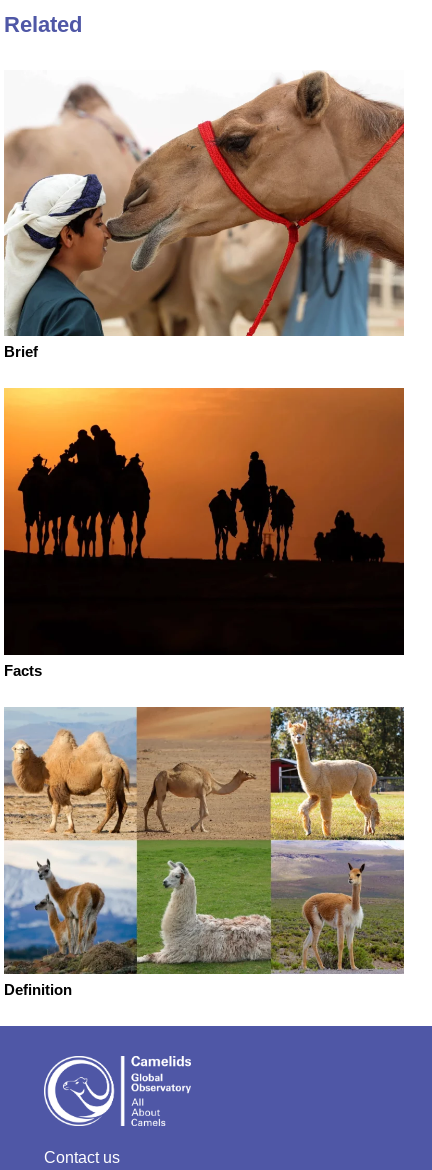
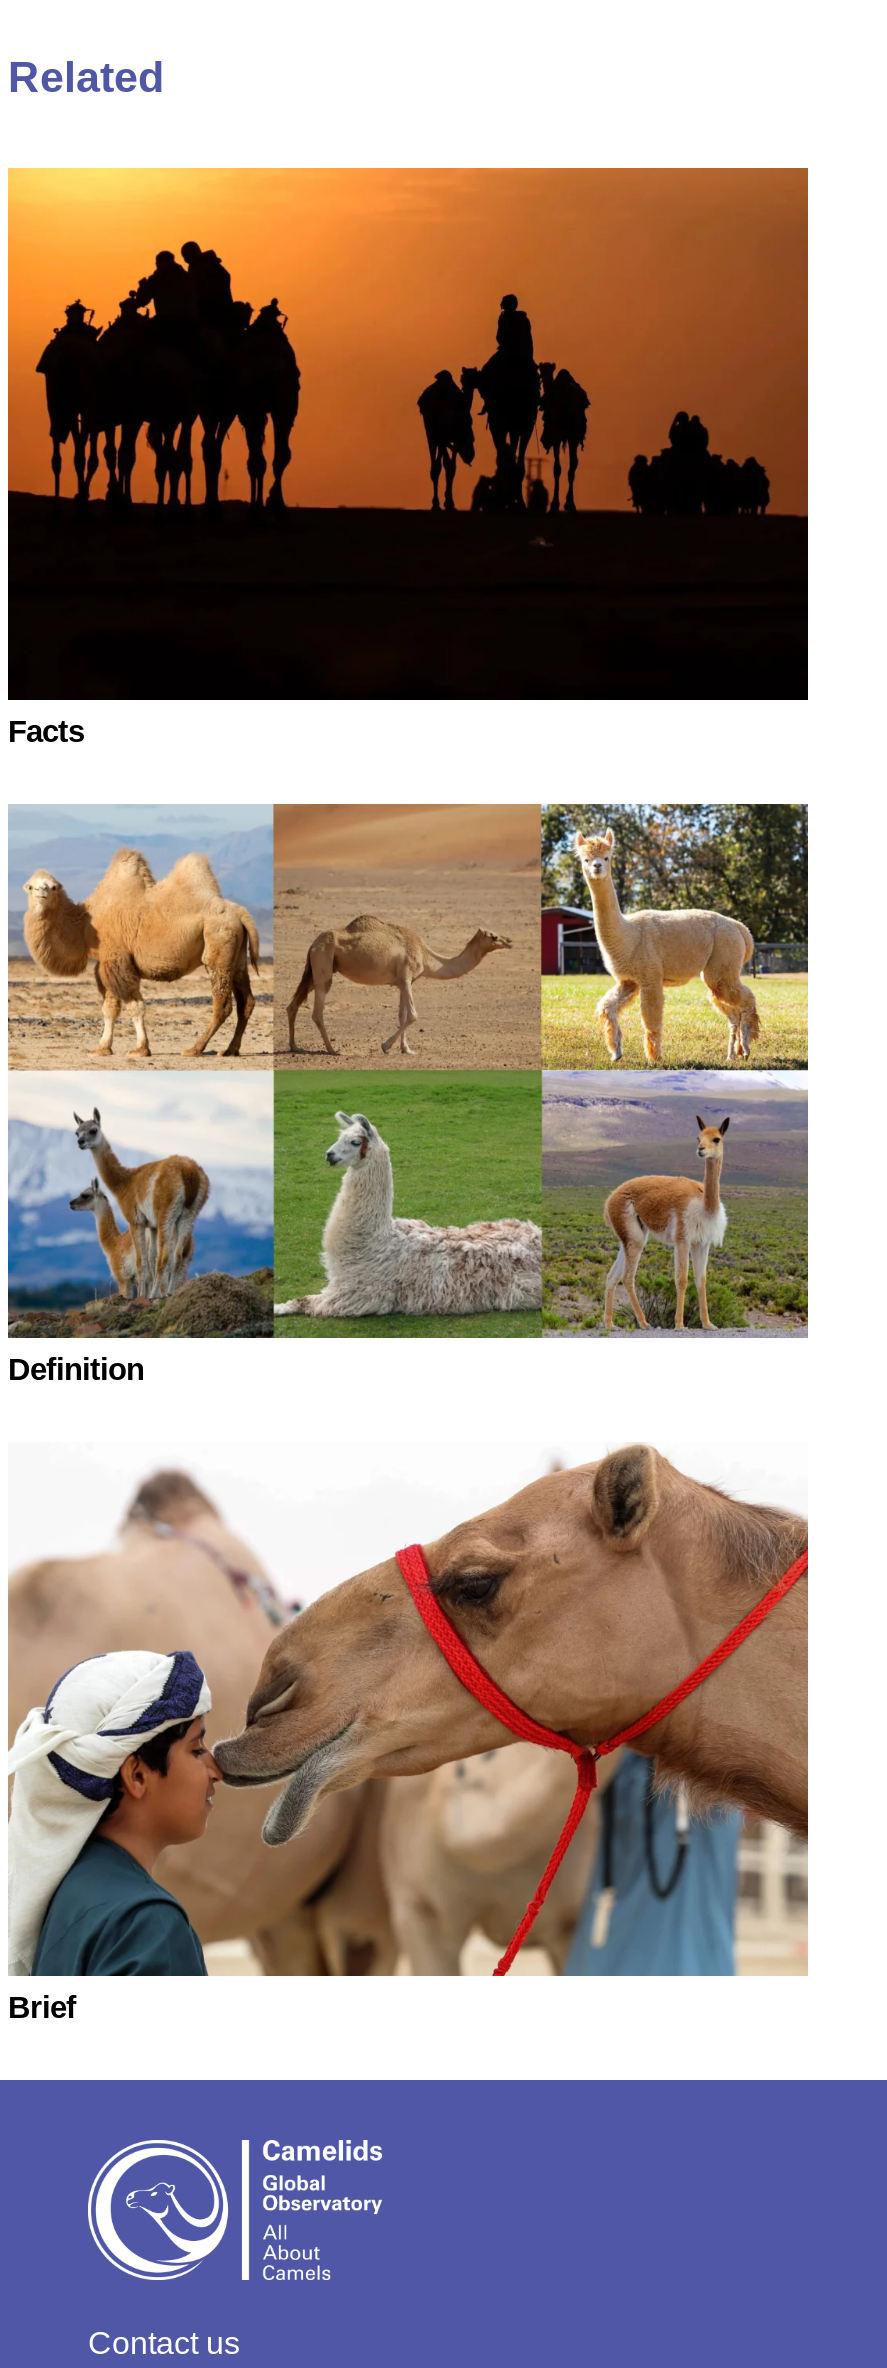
moved [4,71,405,360] -> [8,1442,810,2023]: [image] | Brief
moved [0,389,398,571] -> [0,168,796,532]: [image]
moved [0,662,406,998] -> [0,714,812,1386]: [image] | Facts | Definition

